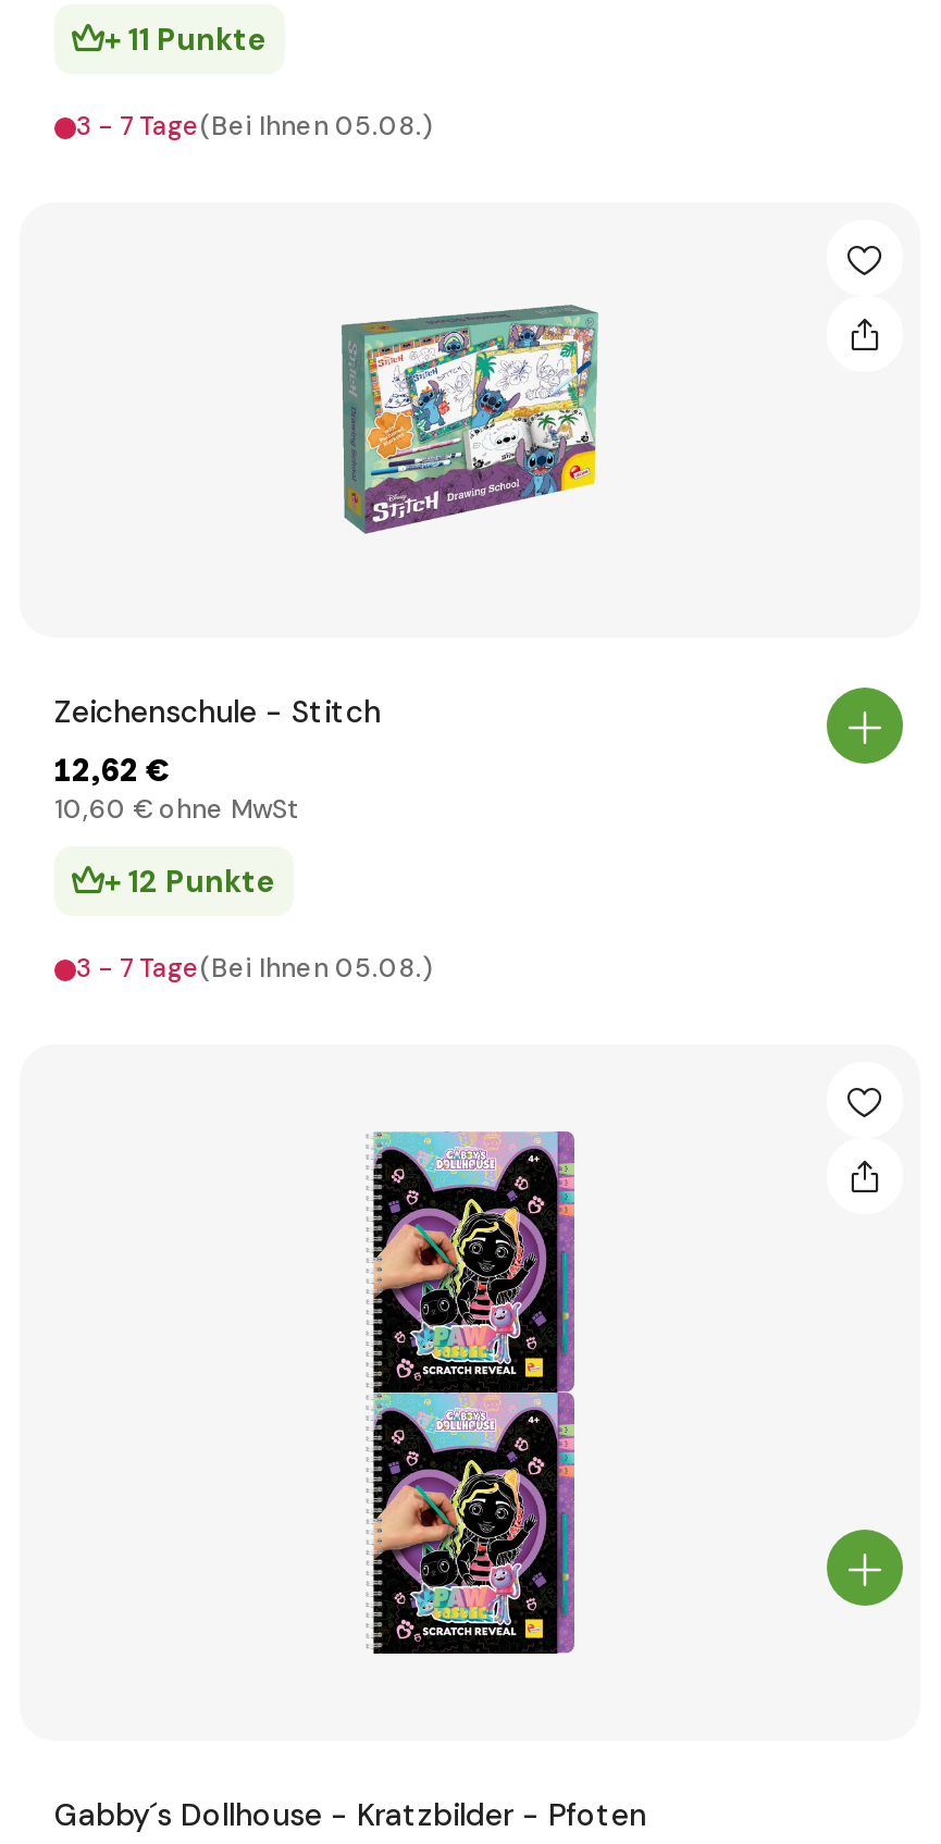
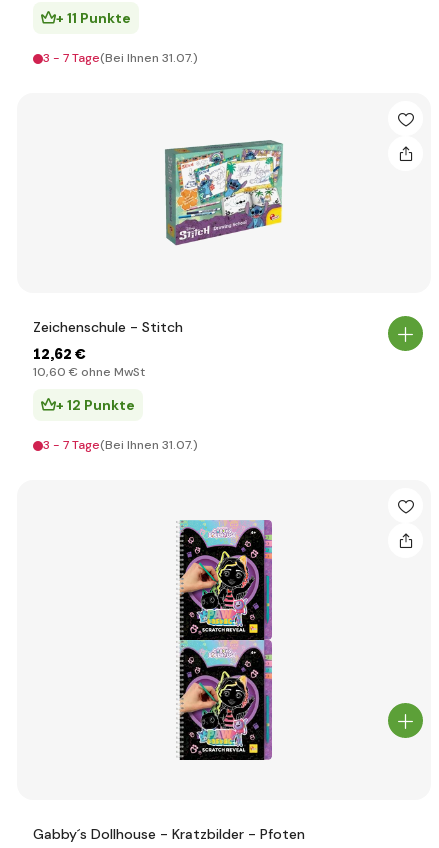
[76,109,433,144] 3 - 7 Tage(Bei Ihnen 05.08.) -> [43,50,198,66] 3 - 7 Tage(Bei Ihnen 31.07.)
[76,951,433,986] 3 - 7 Tage(Bei Ihnen 05.08.) -> [43,437,198,453] 3 - 7 Tage(Bei Ihnen 31.07.)

